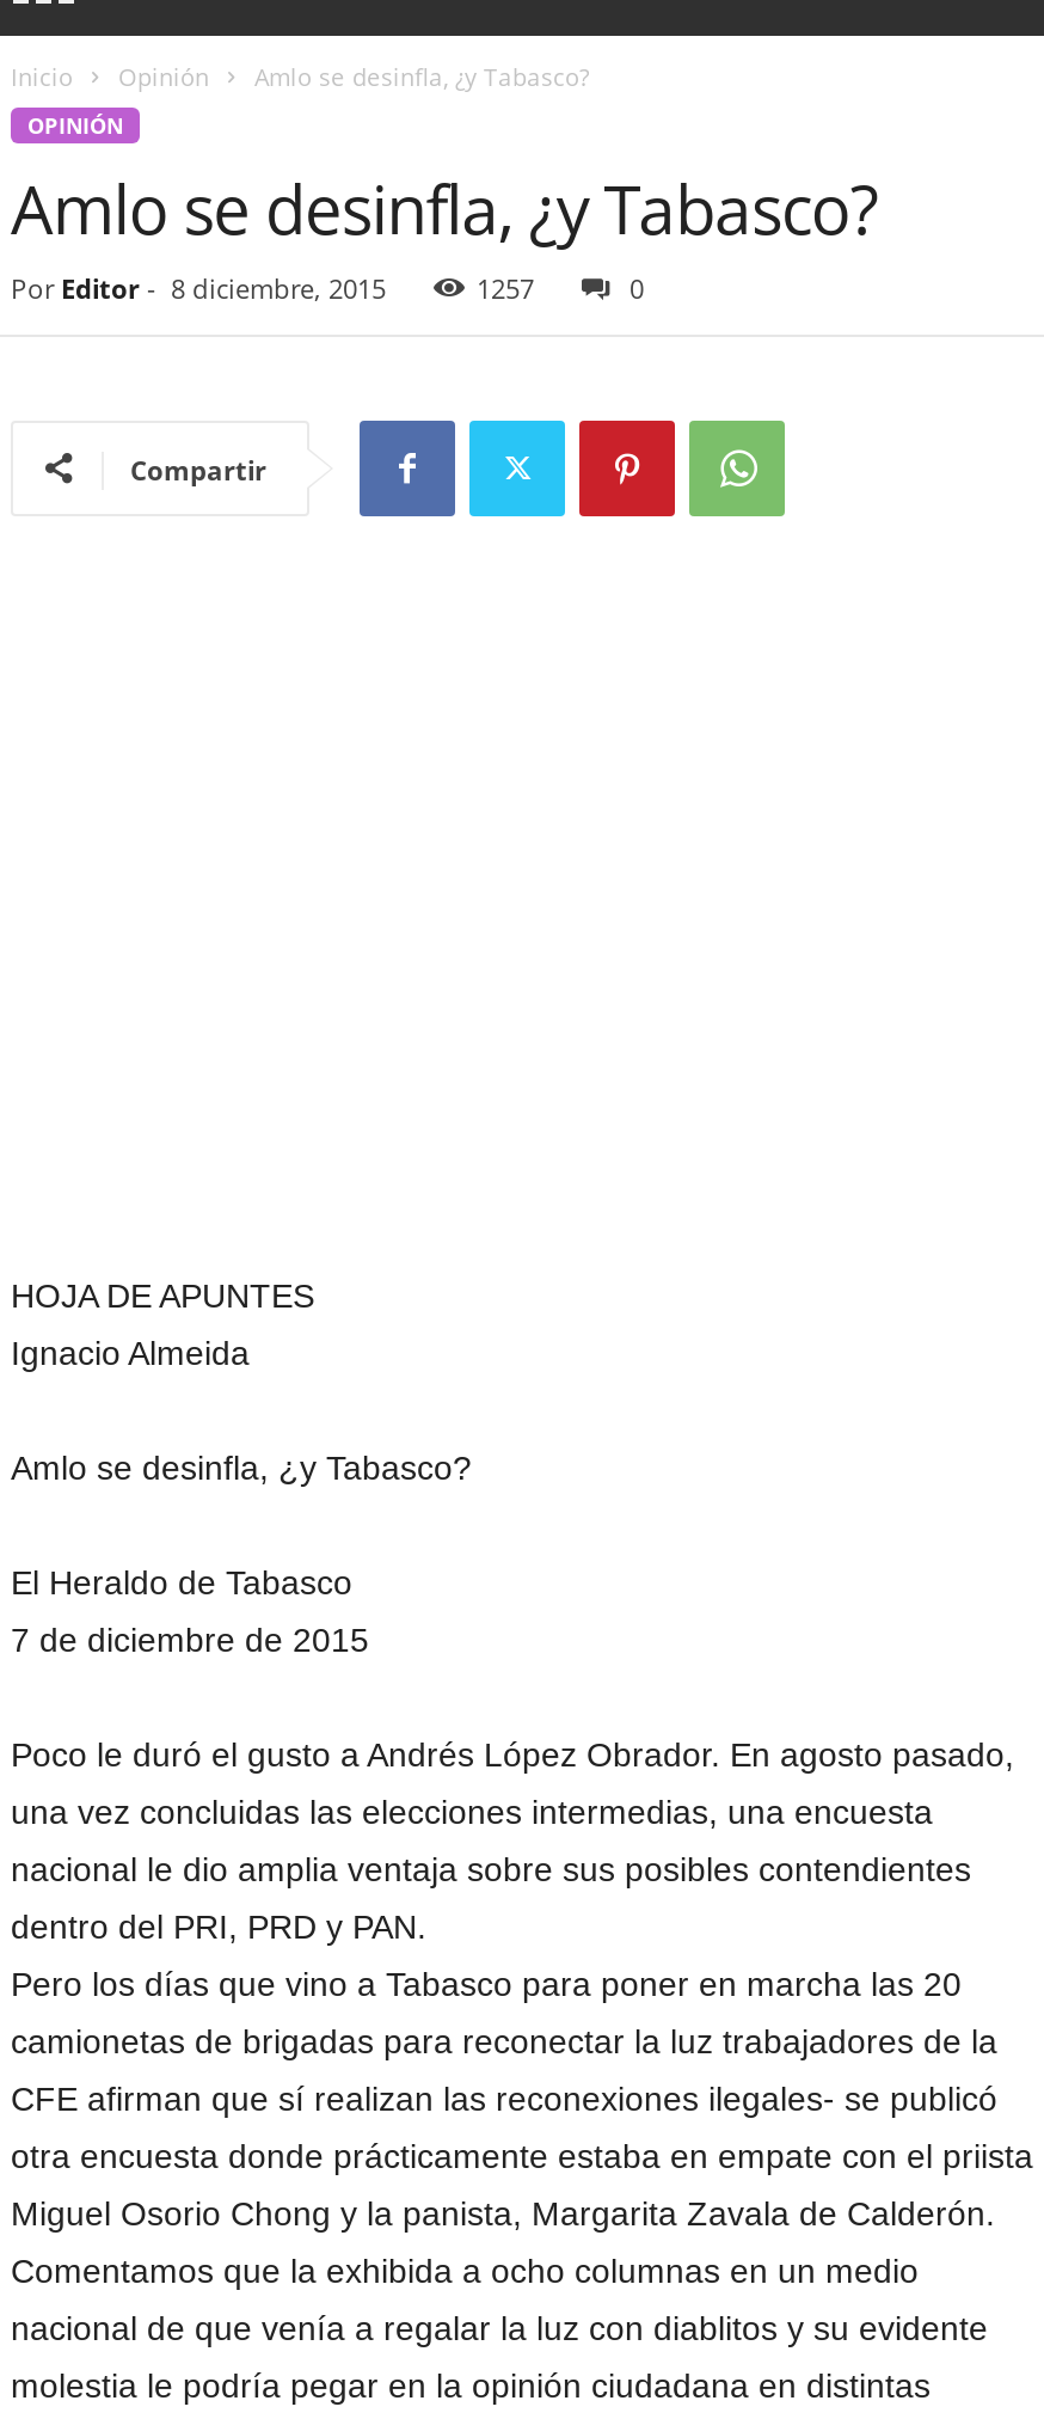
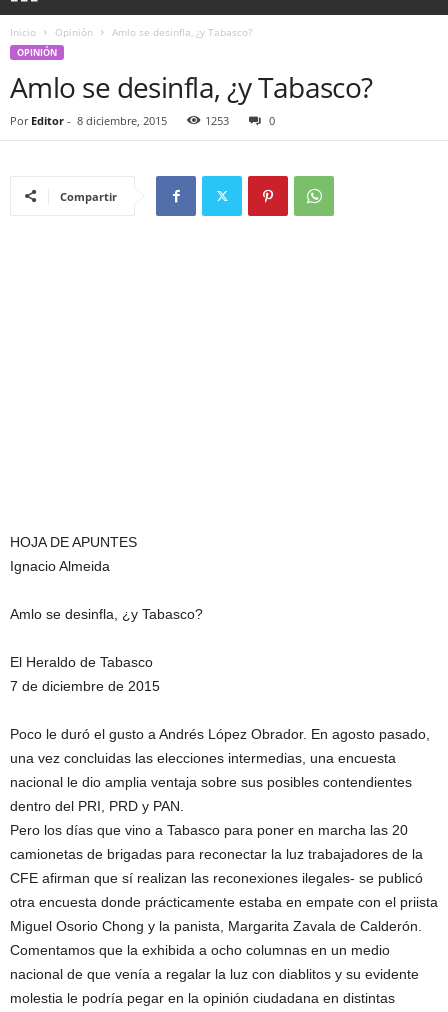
[477,270,534,306] 1257 -> [205,113,229,128] 1253

